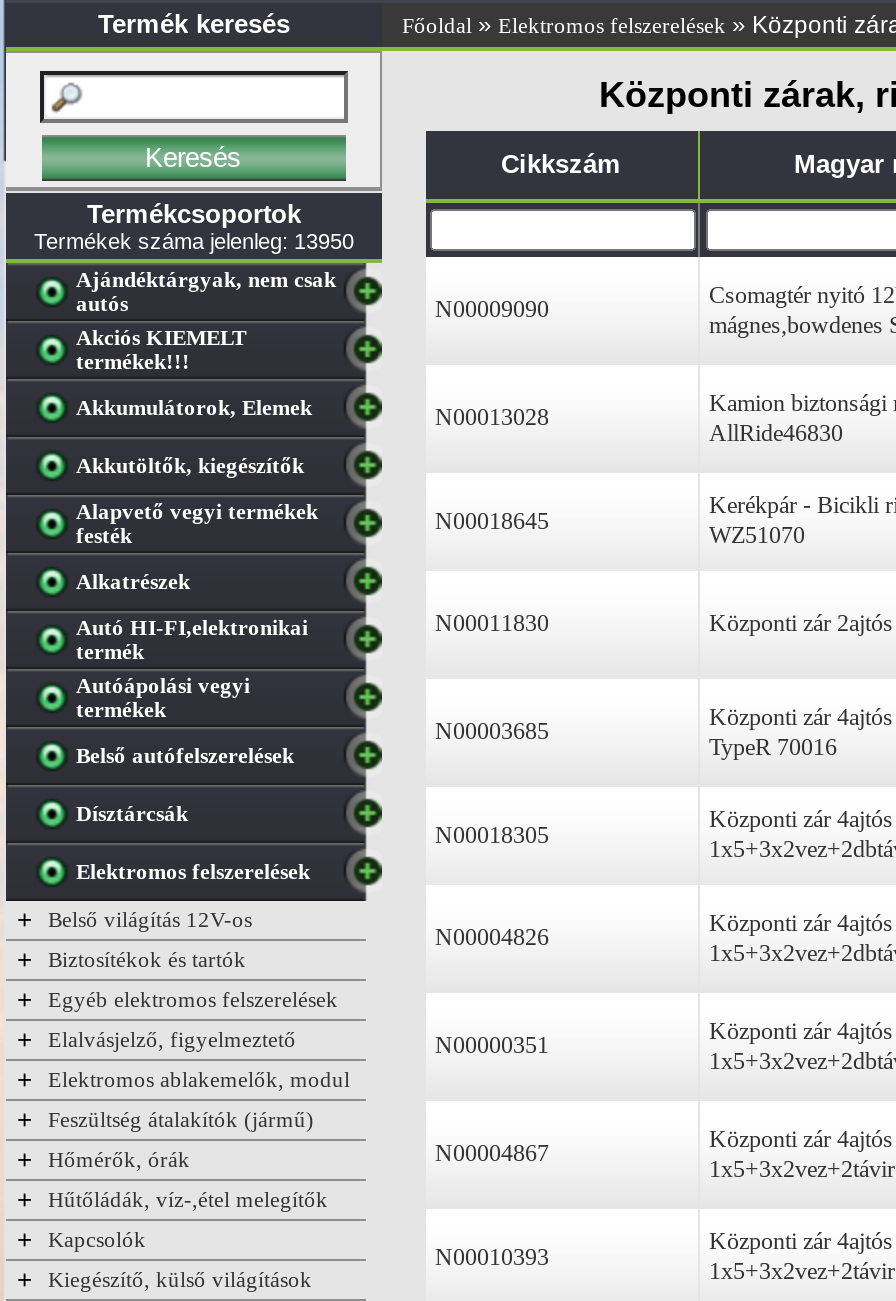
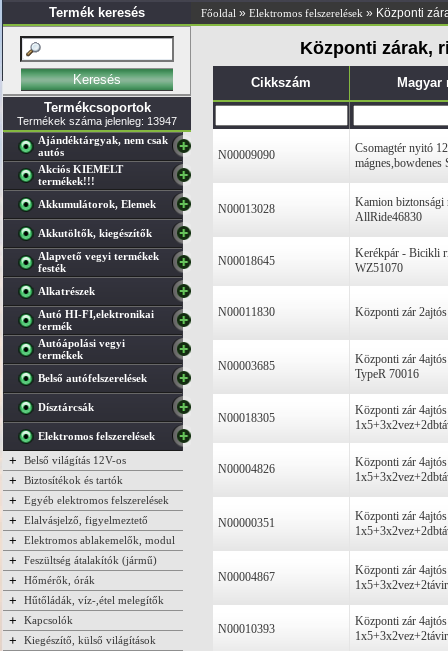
[34,229,354,253] Termékek száma jelenleg: 13950 -> [17,115,177,127] Termékek száma jelenleg: 13947

